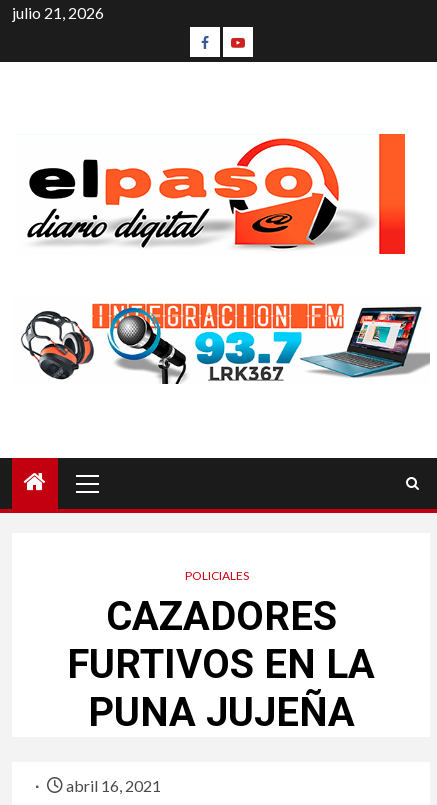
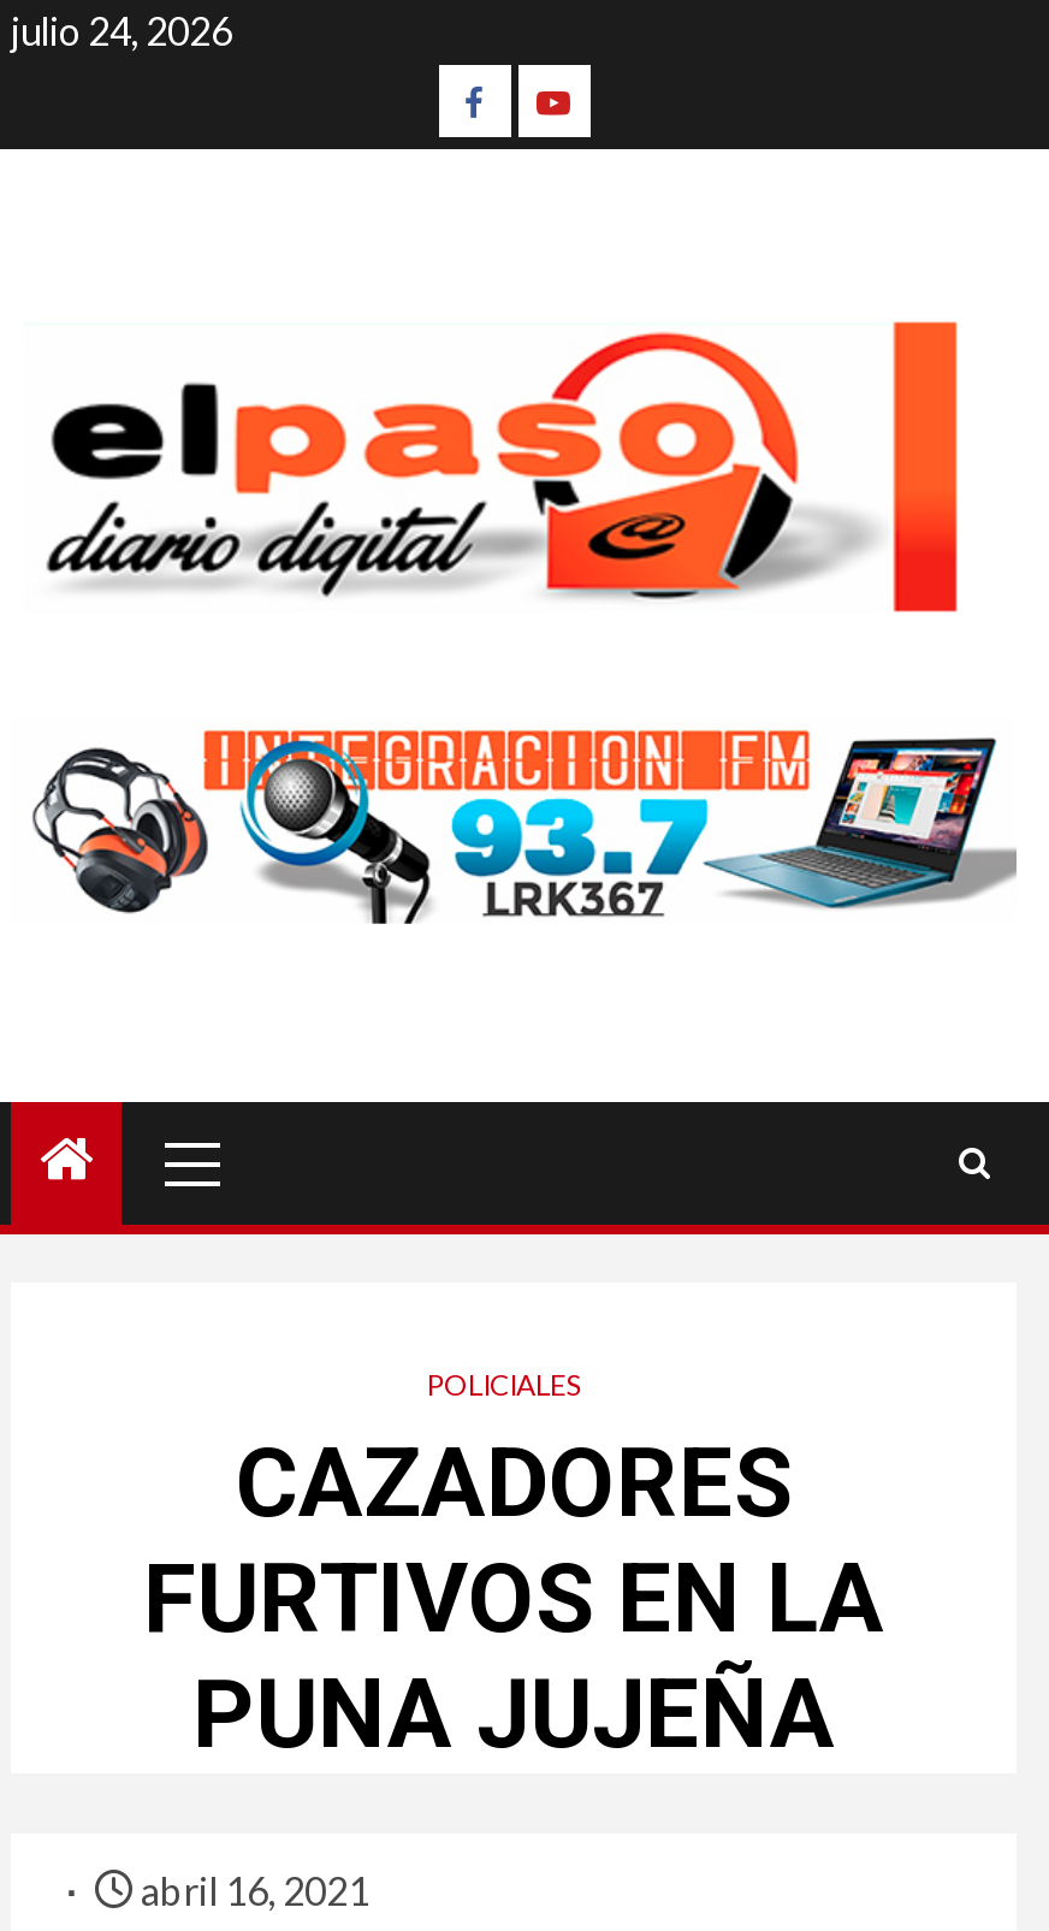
[12,3,104,22] julio 21, 2026 -> [11,7,232,53] julio 24, 2026

